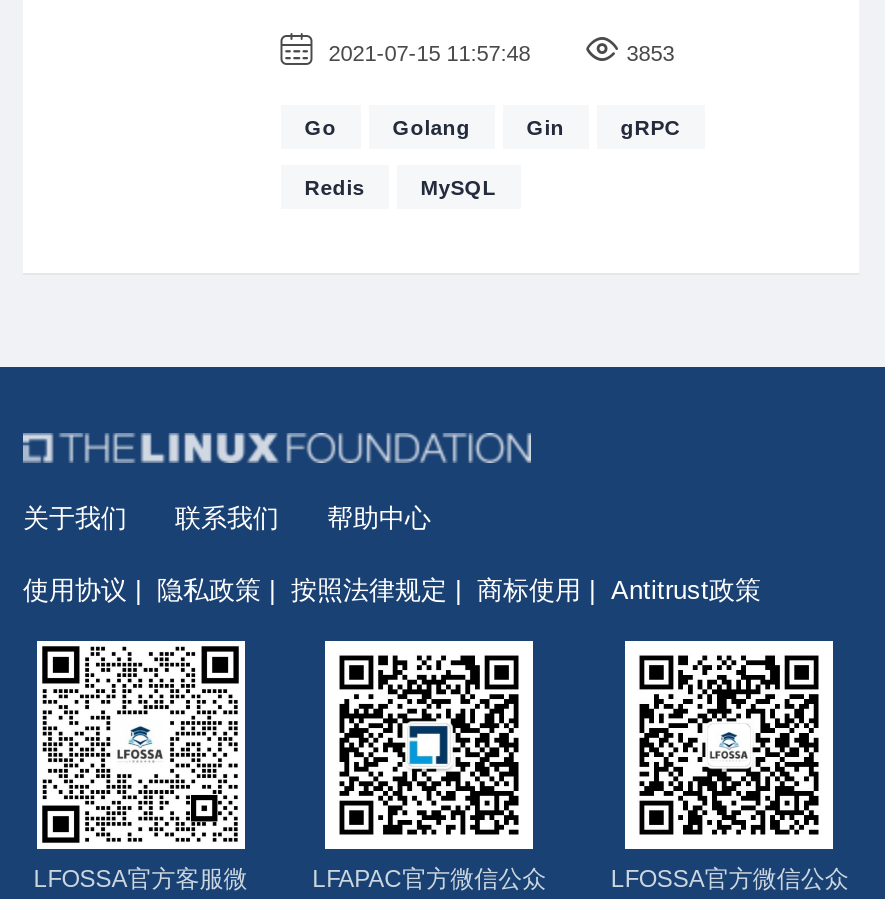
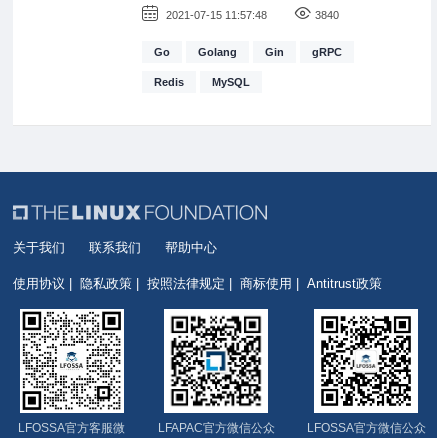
[627,41,675,65] 3853 -> [315,9,339,21] 3840

